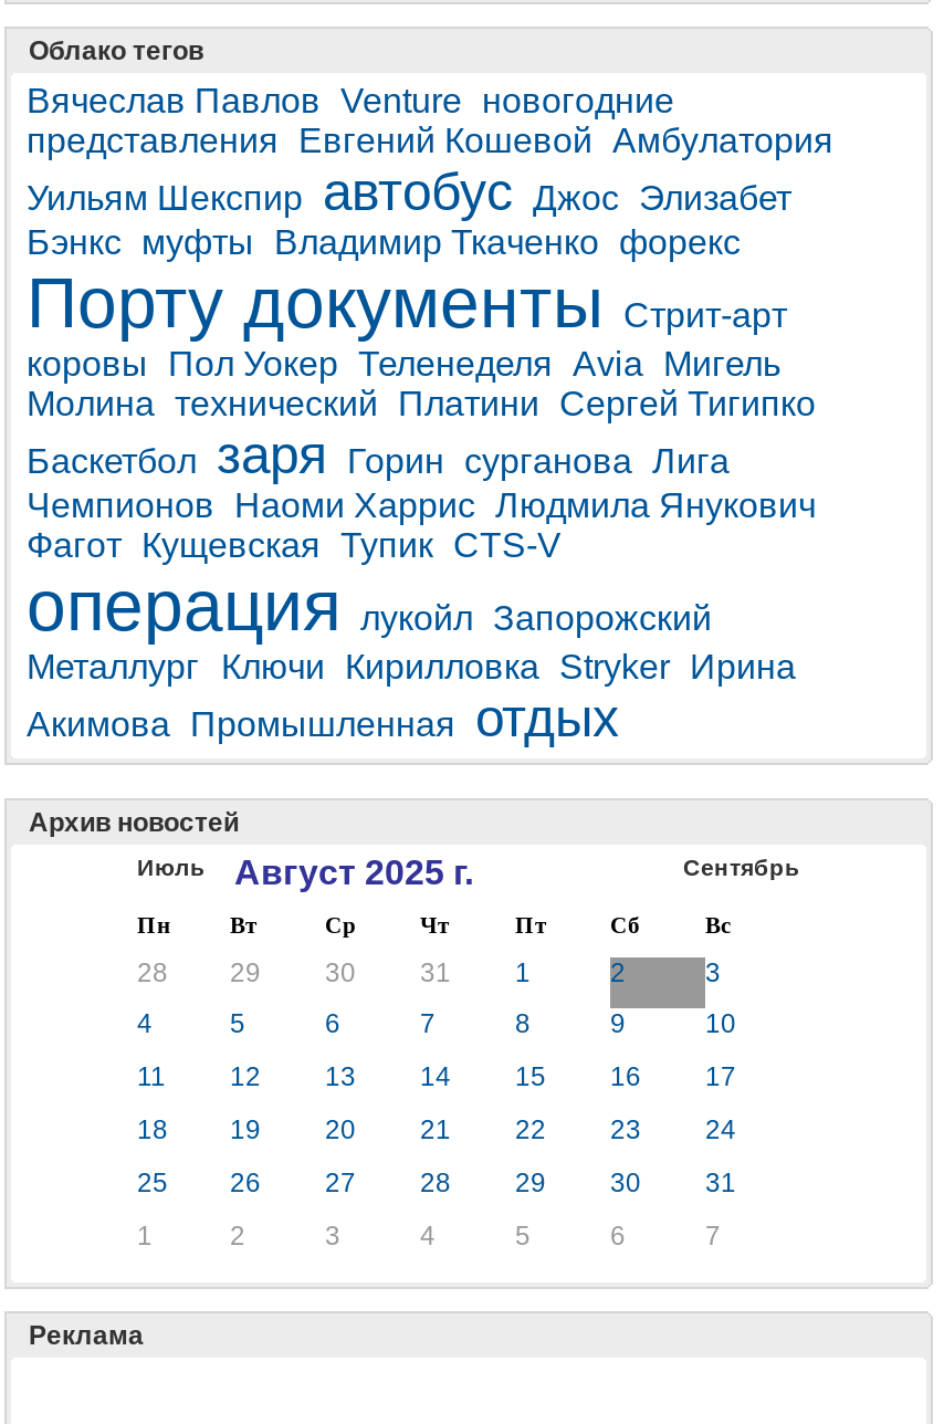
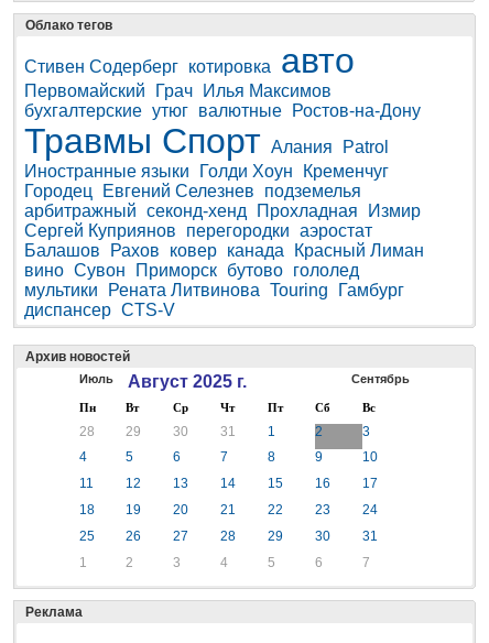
[27,81,833,747] Вячеслав Павлов Venture новогодние | представления Евгений Кошевой Амбулатория | Уильям Шекспир автобус Джос Элизабет | Бэнкс муфты Владимир Ткаченко форекс | Порту документы Стрит-арт | коровы Пол Уокер Теленеделя Avia Мигель | Молина технический Платини Сергей Тигипко | Баскетбол заря Горин сурганова Лига | Чемпионов Наоми Харрис Людмила Янукович | Фагот Кущевская Тупик CTS-V | операция лукойл Запорожский | Металлург Ключи Кирилловка Stryker Ирина | Акимова Промышленная отдых -> [24,41,424,319] Стивен Содерберг котировка авто | Первомайский Грач Илья Максимов | бухгалтерские утюг валютные Ростов-на-Дону | Травмы Спорт Алания Patrol | Иностранные языки Голди Хоун Кременчуг | Городец Евгений Селезнев подземелья | арбитражный секонд-хенд Прохладная Измир | Сергей Куприянов перегородки аэростат | Балашов Рахов ковер канада Красный Лиман | вино Сувон Приморск бутово гололед | мультики Рената Литвинова Touring Гамбург | диспансер CTS-V

